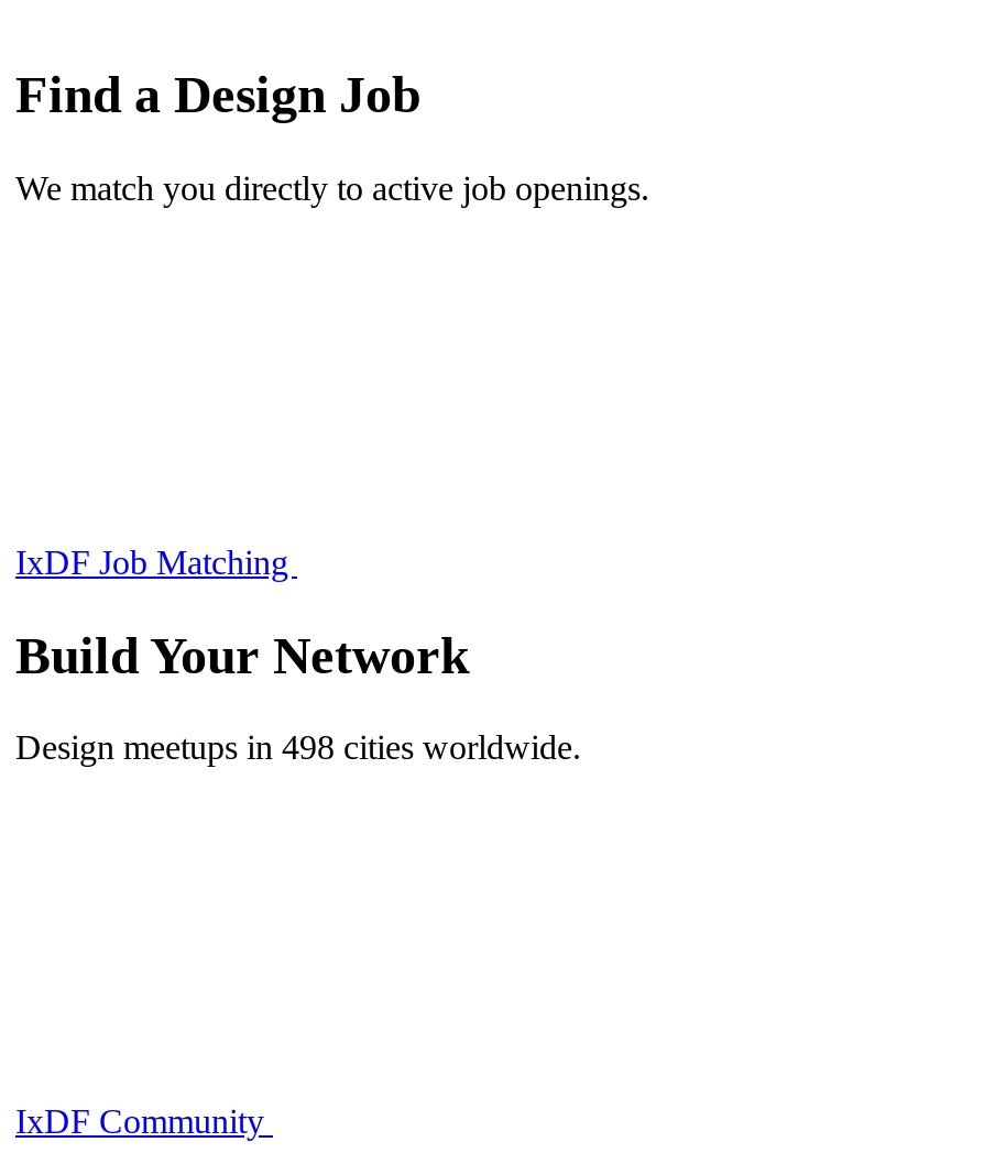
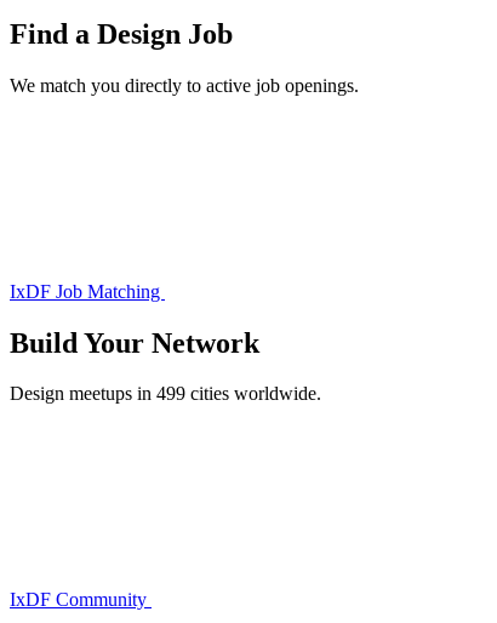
[15,729,581,767] Design meetups in 498 cities worldwide. -> [10,383,321,404] Design meetups in 499 cities worldwide.

